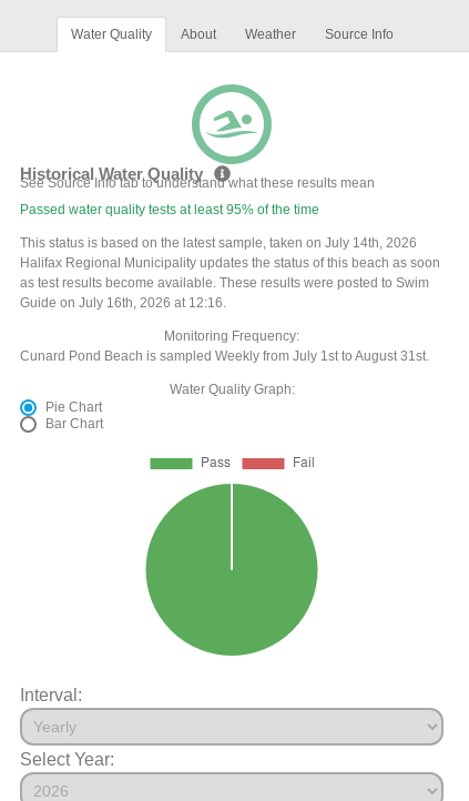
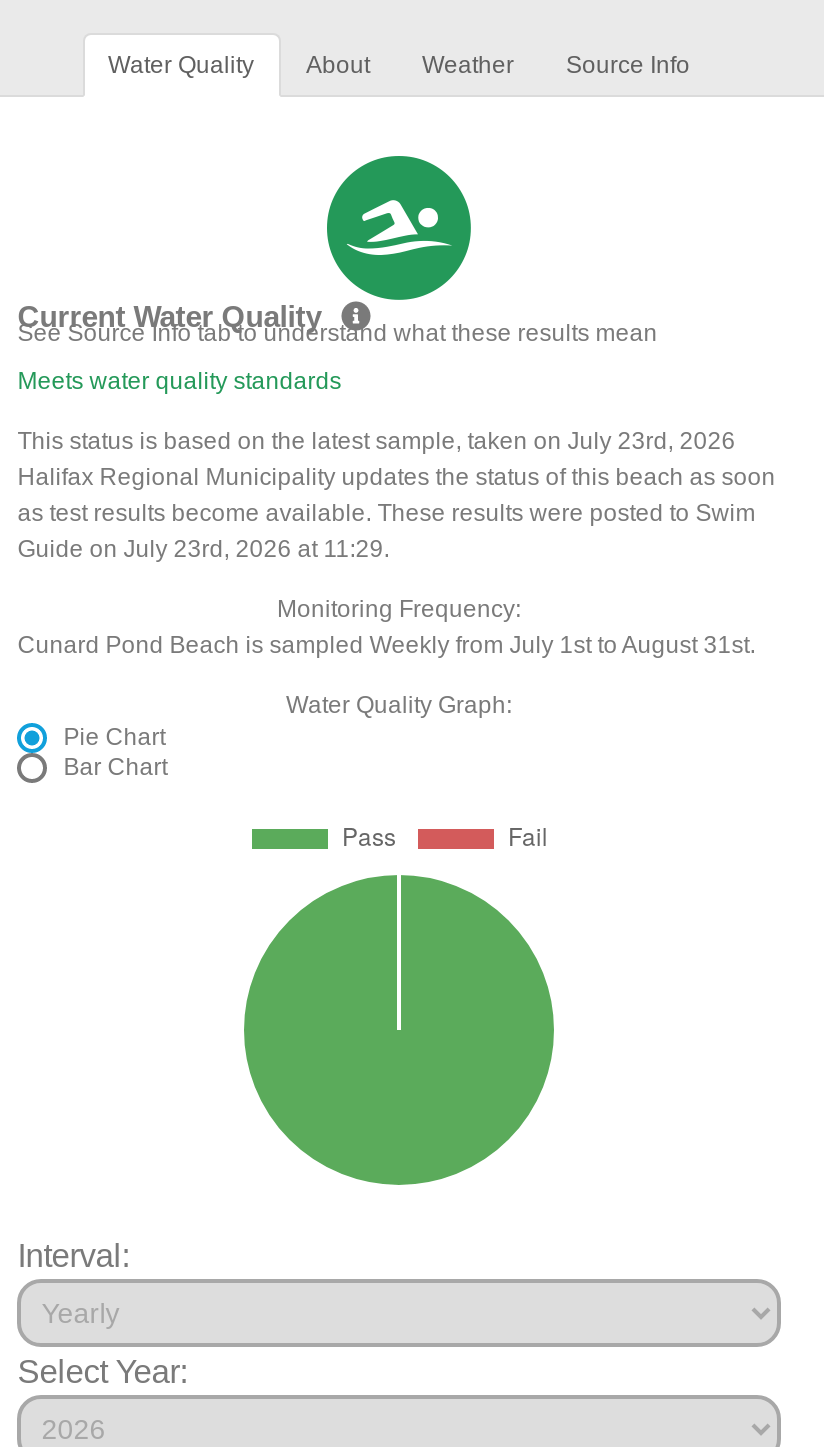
[20,85,273,183] [image] | Historical Water Quality -> [17,157,473,333] [image] | Current Water Quality
[20,202,320,217] Passed water quality tests at least 95% of the time -> [17,367,341,395] Meets water quality standards
[20,235,417,251] This status is based on the latest sample, taken on July 14th, 2026 -> [17,427,735,455] This status is based on the latest sample, taken on July 23rd, 2026
[20,295,226,311] Guide on July 16th, 2026 at 12:16. -> [17,535,389,563] Guide on July 23rd, 2026 at 11:29.

